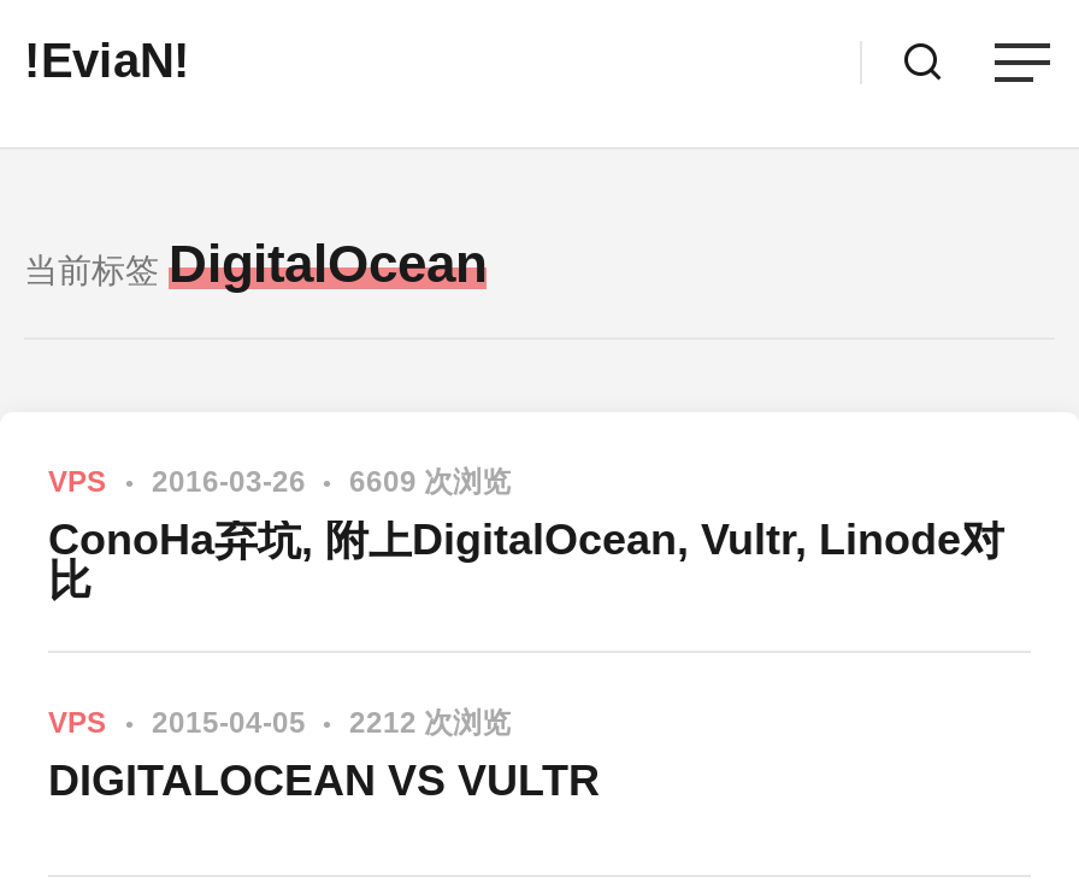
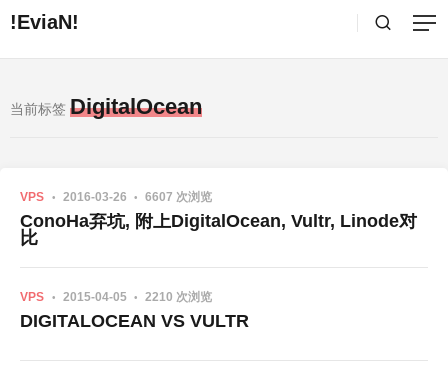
[48,465,511,499] VPS 2016-03-26 6609 次浏览 -> [20,190,212,204] VPS 2016-03-26 6607 次浏览
[48,706,511,740] VPS 2015-04-05 2212 次浏览 -> [20,290,212,304] VPS 2015-04-05 2210 次浏览

